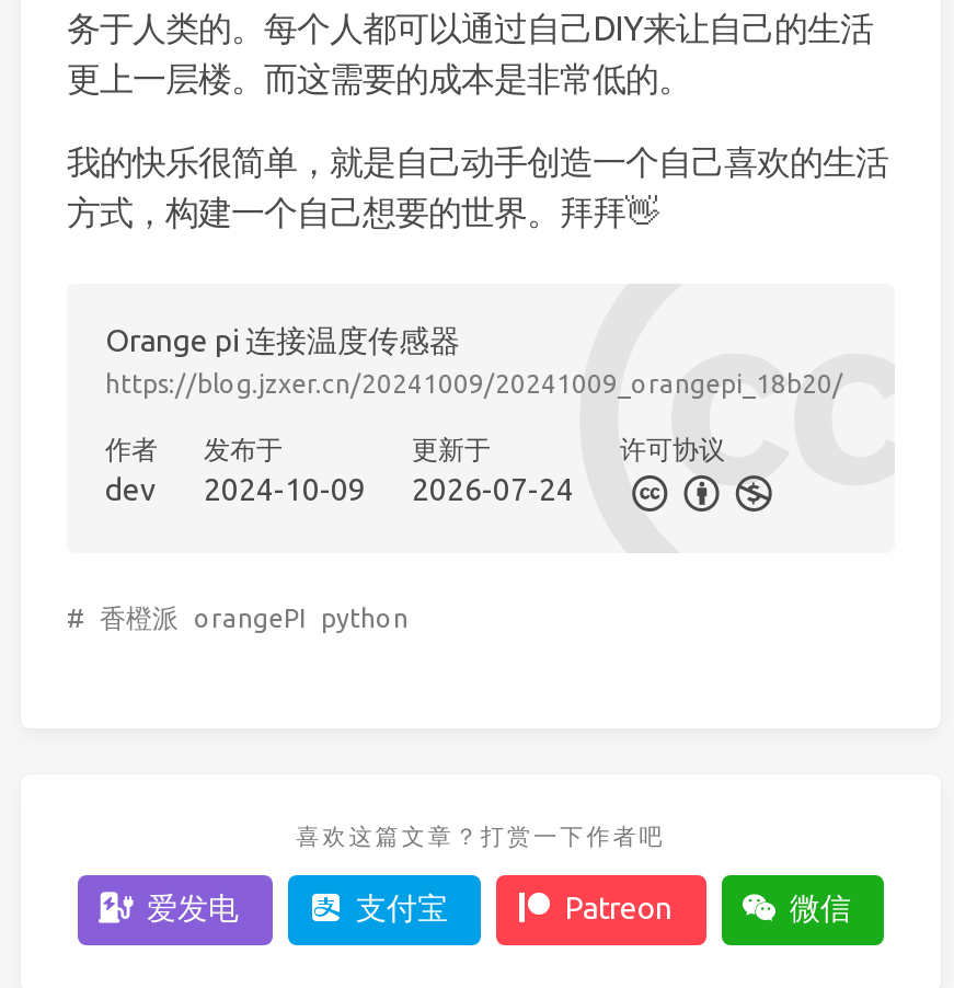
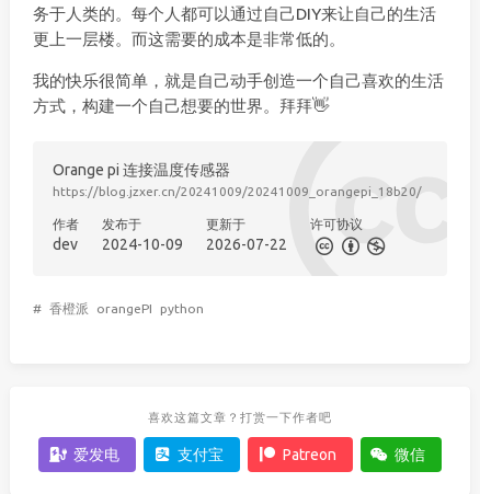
[105,472,574,507] dev 2024-10-09 2026-07-24 -> [52,236,287,254] dev 2024-10-09 2026-07-22

